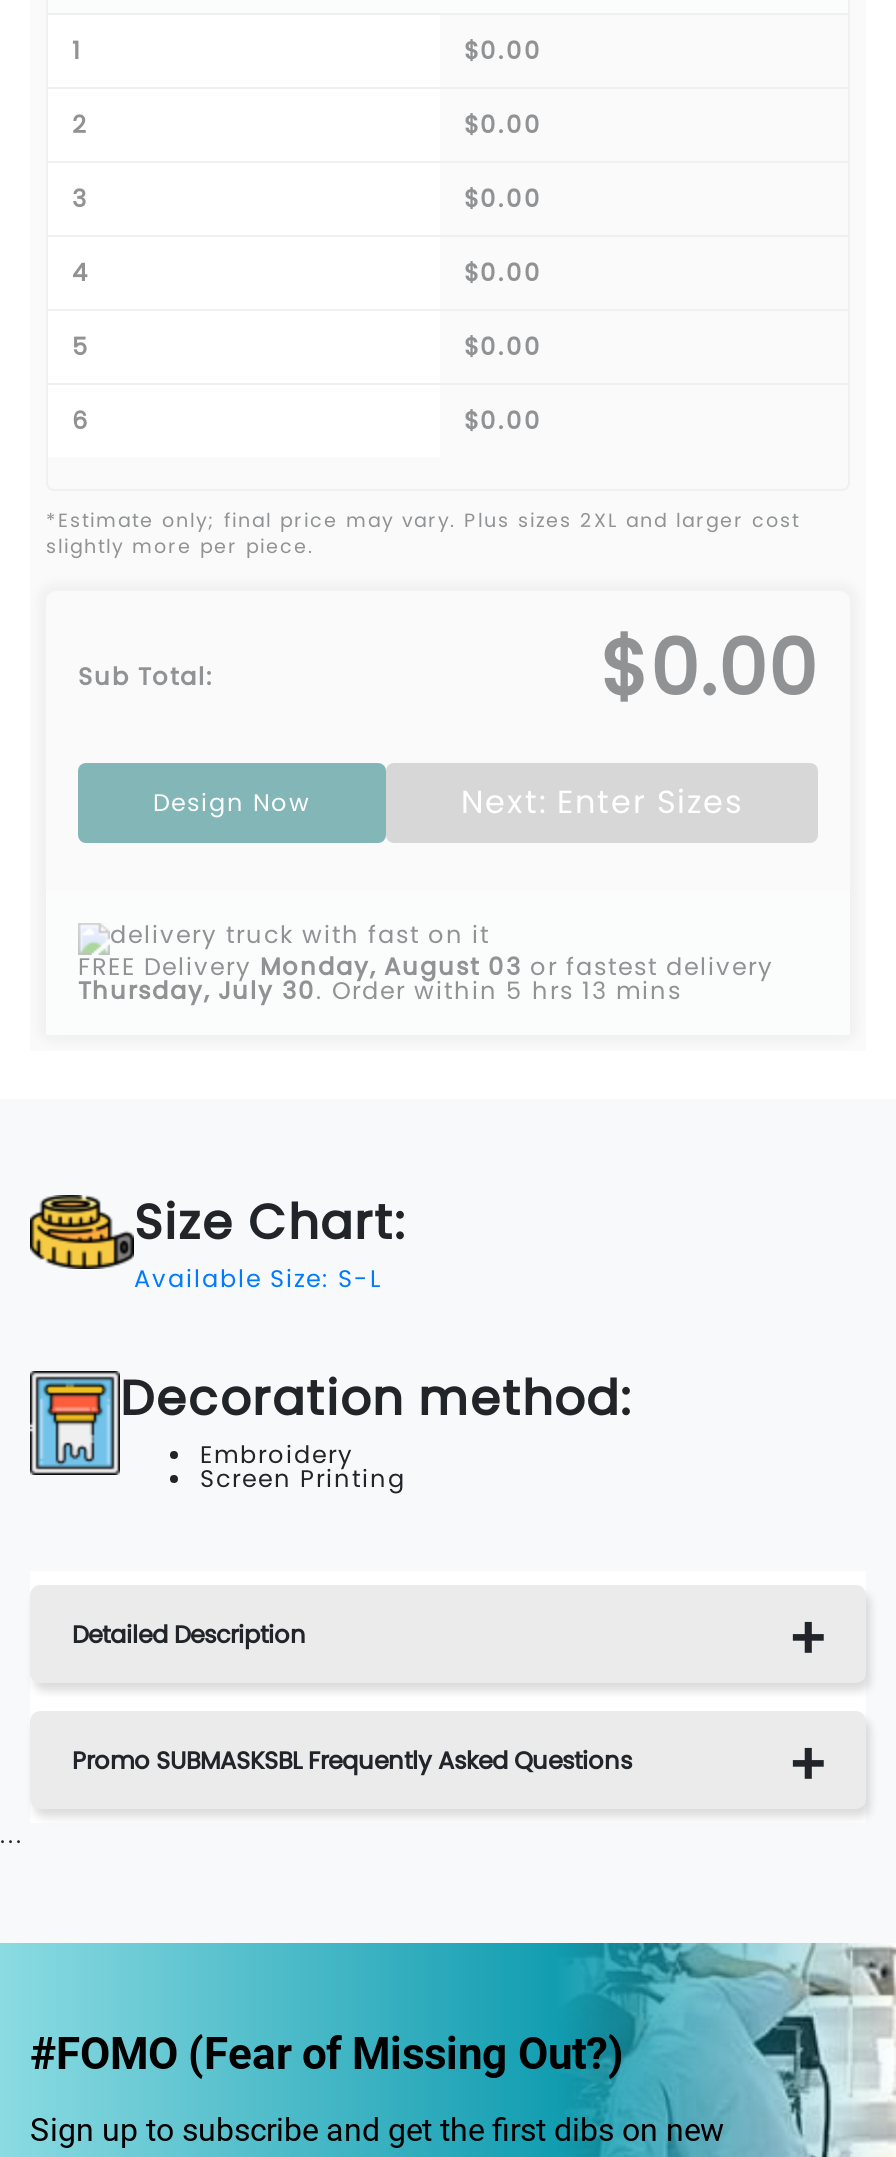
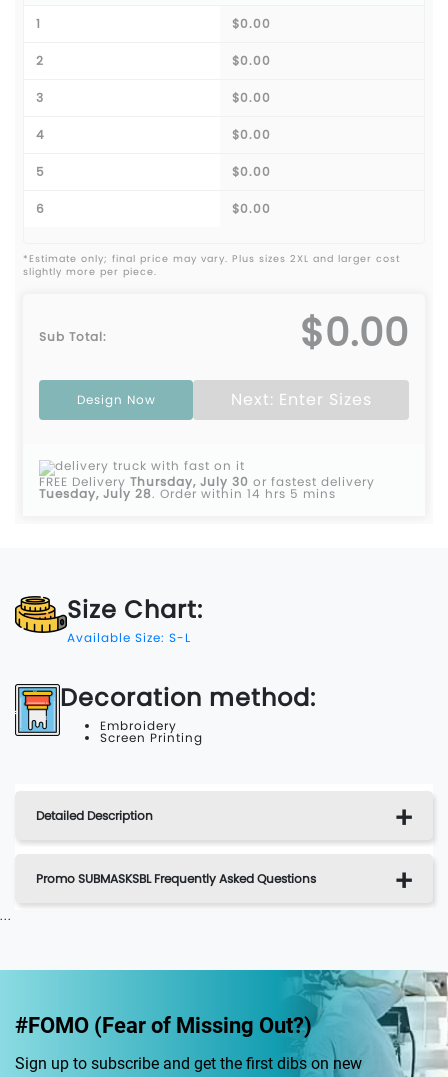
[78,950,774,984] FREE Delivery Monday, August 03 or fastest delivery -> [39,473,375,490] FREE Delivery Thursday, July 30 or fastest delivery
[78,974,682,1008] Thursday, July 30.Order within 5 hrs 13 mins -> [39,485,336,502] Tuesday, July 28.Order within 14 hrs 5 mins

